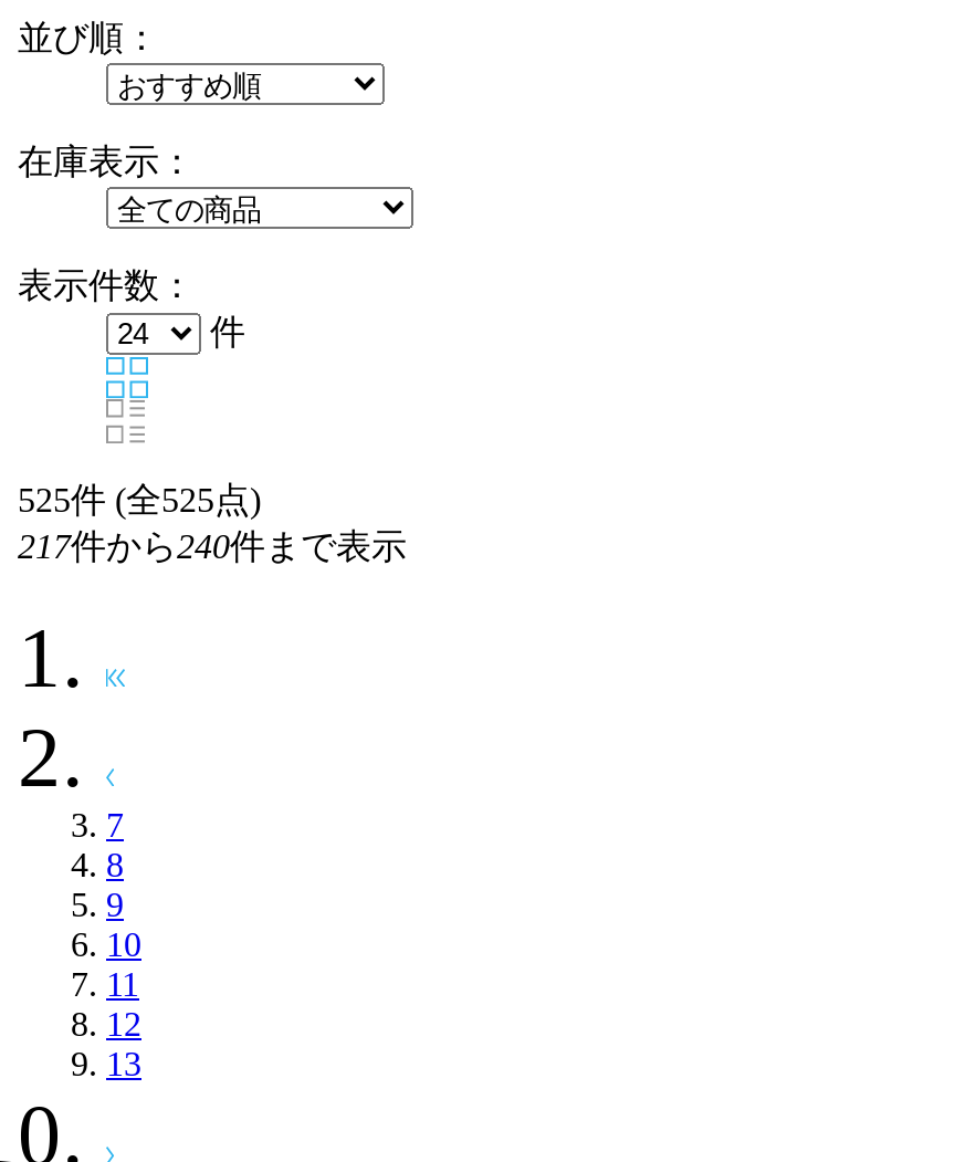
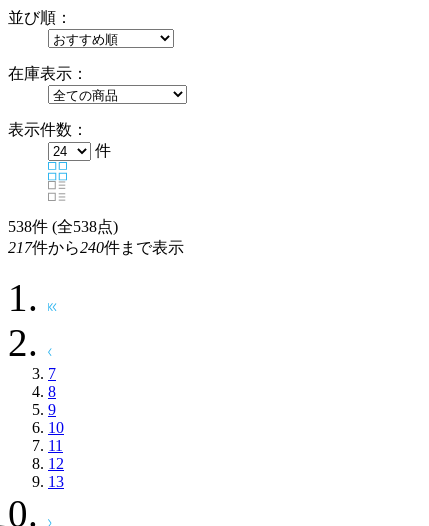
[18,482,261,519] 525件 (全525点) -> [8,218,118,235] 538件 (全538点)

